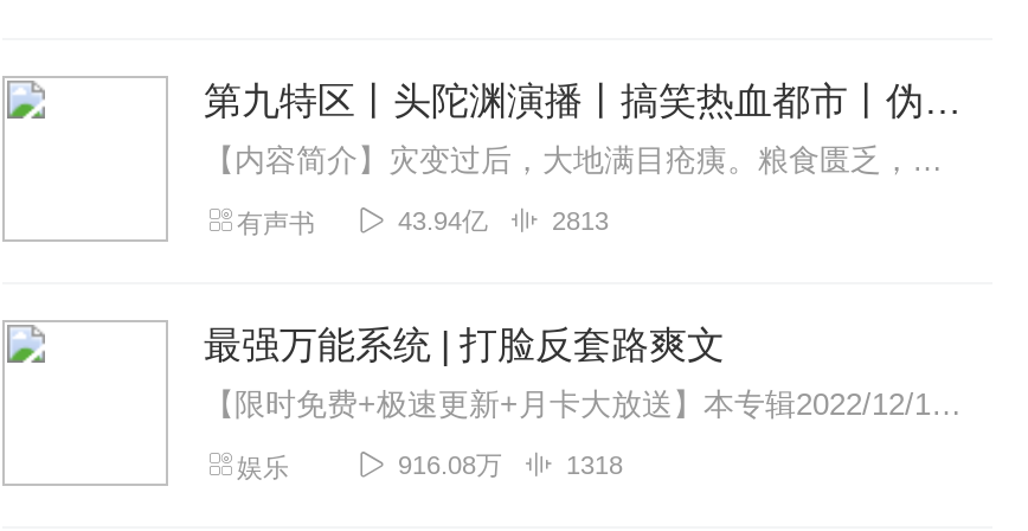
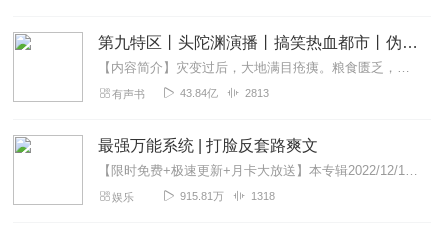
[398,206,488,235] 43.94亿 -> [180,87,218,99] 43.84亿
[398,450,502,479] 916.08万 -> [180,190,224,202] 915.81万

